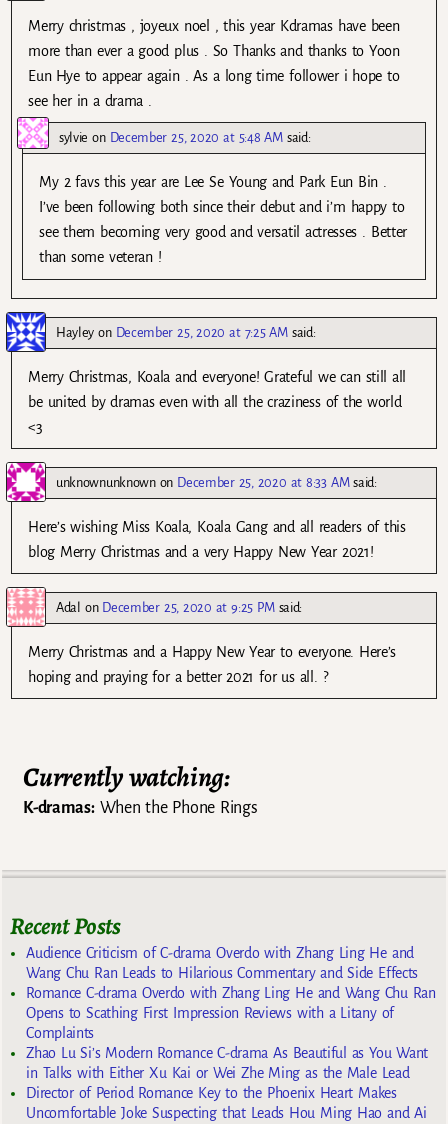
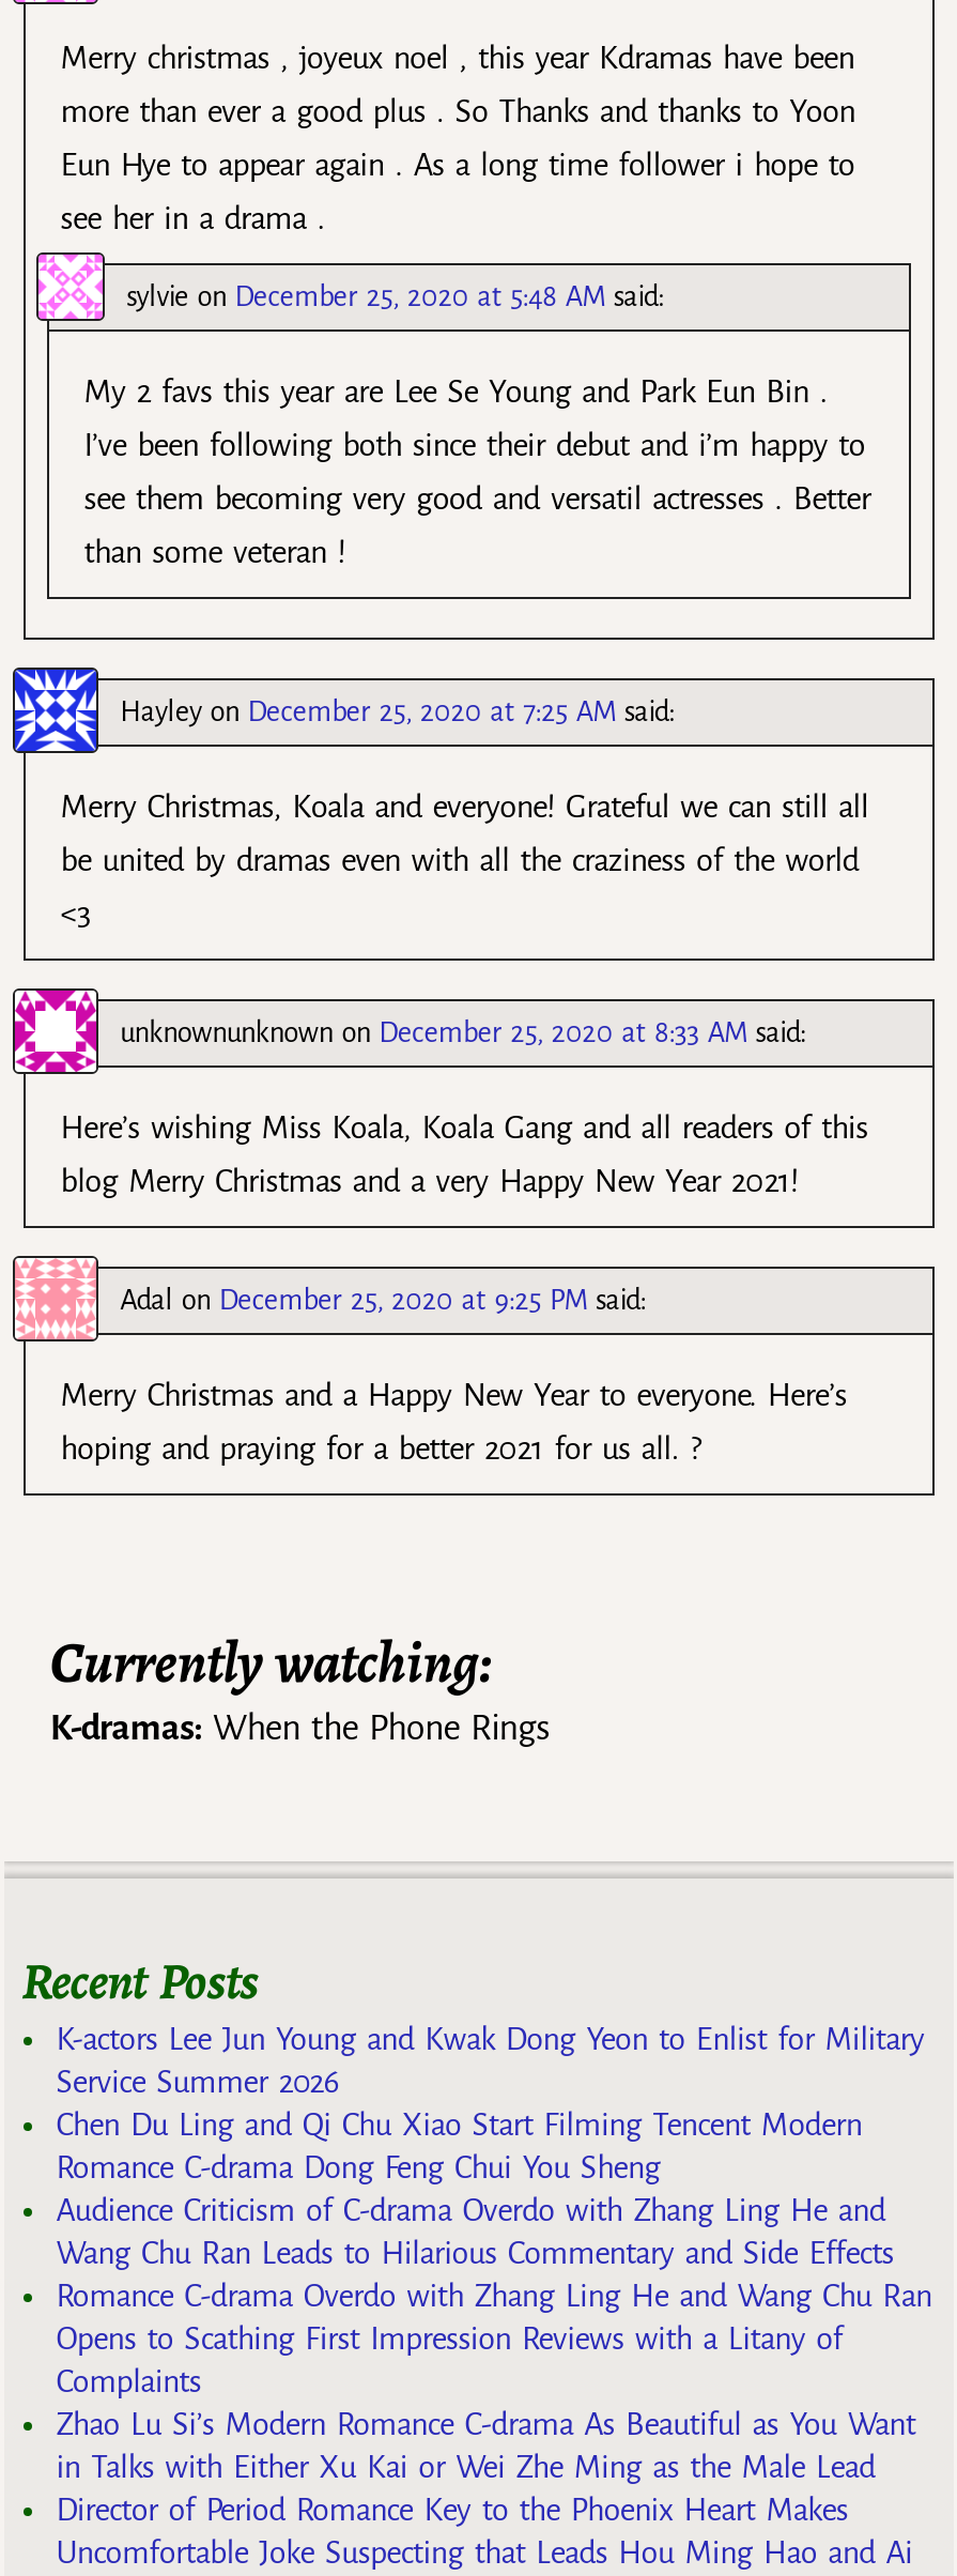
none -> [56,2022,924,2184] K-actors Lee Jun Young and Kwak Dong Yeon to Enlist for Military | Service Summer 2026 | Chen Du Ling and Qi Chu Xiao Start Filming Tencent Modern | Romance C-drama Dong Feng Chui You Sheng

